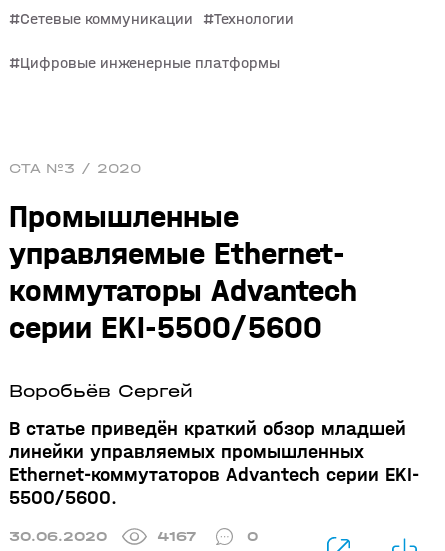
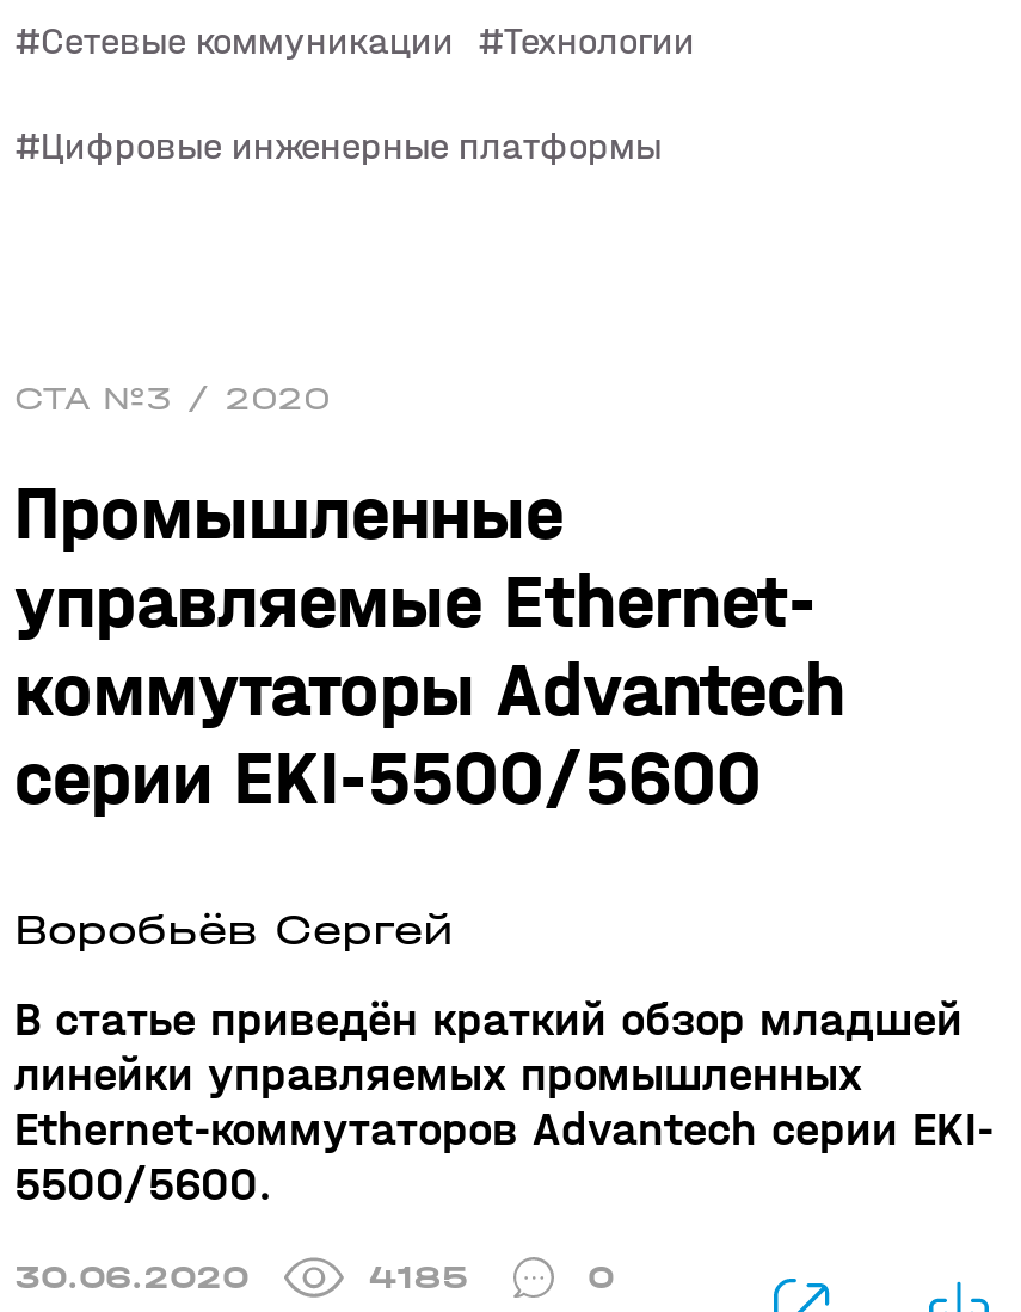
[157,528,197,545] 4167 -> [368,1257,468,1298] 4185

